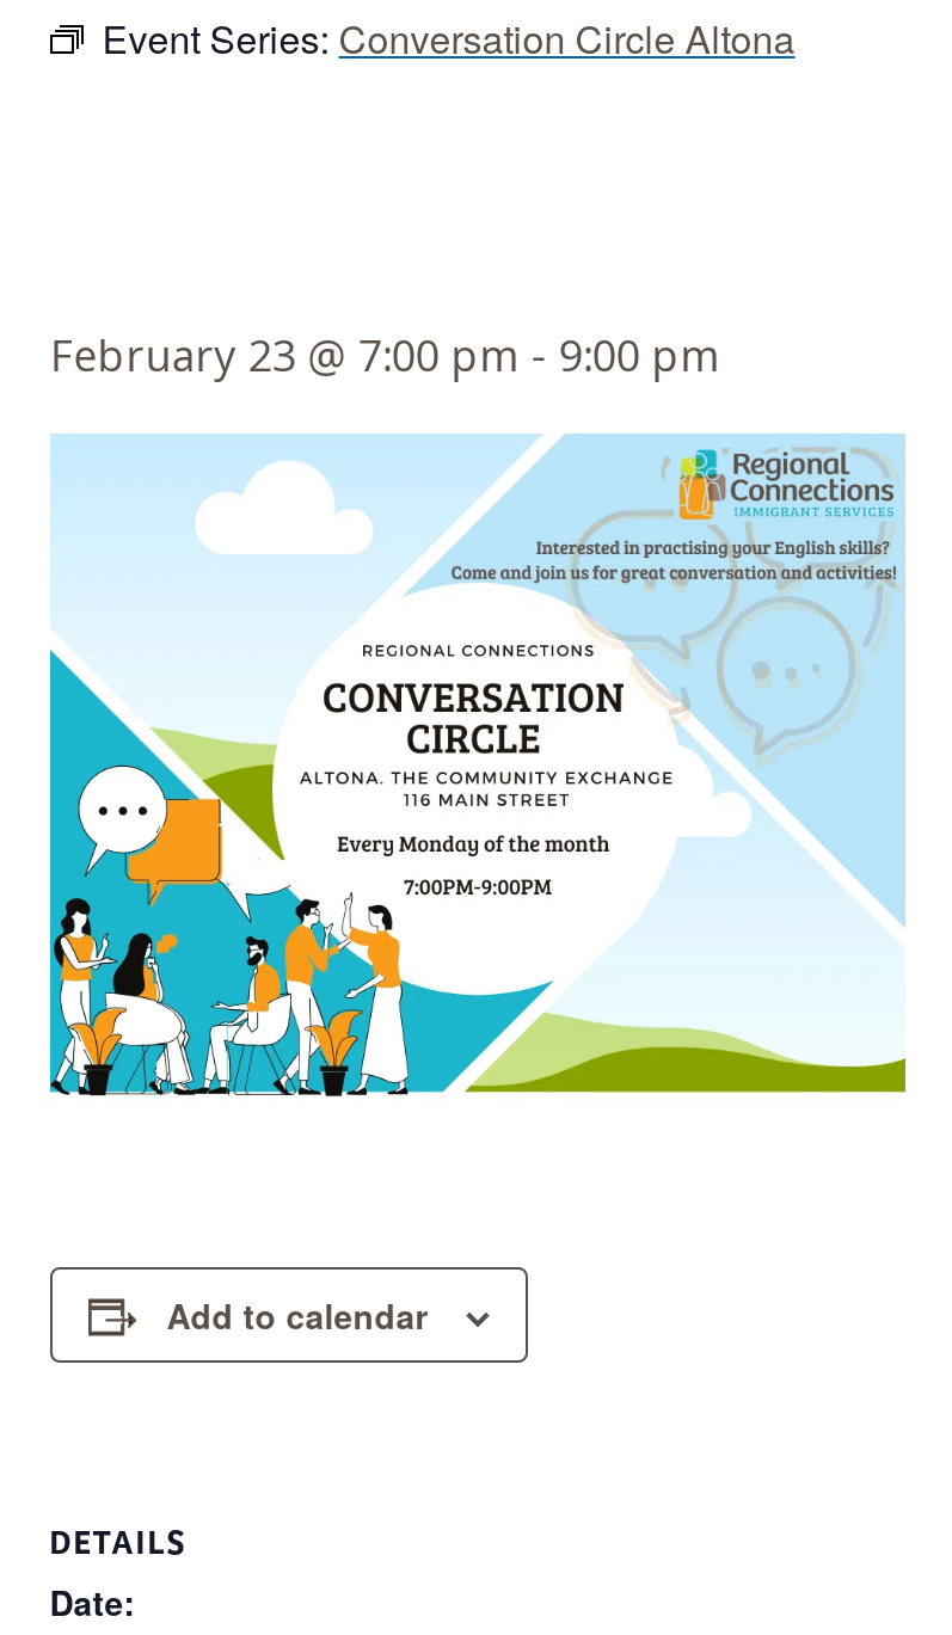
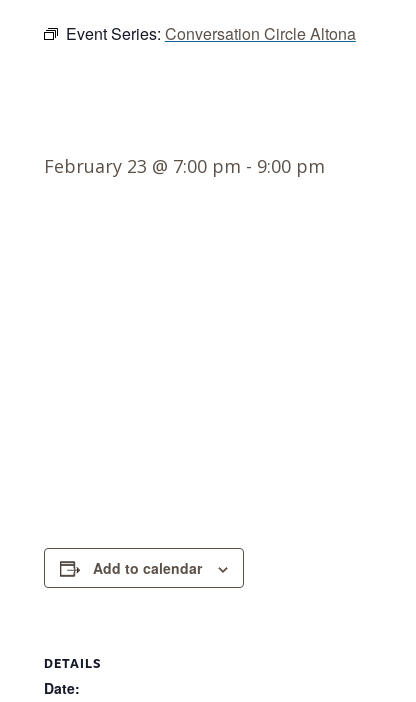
[48,434,908,1100] [image] -> none

